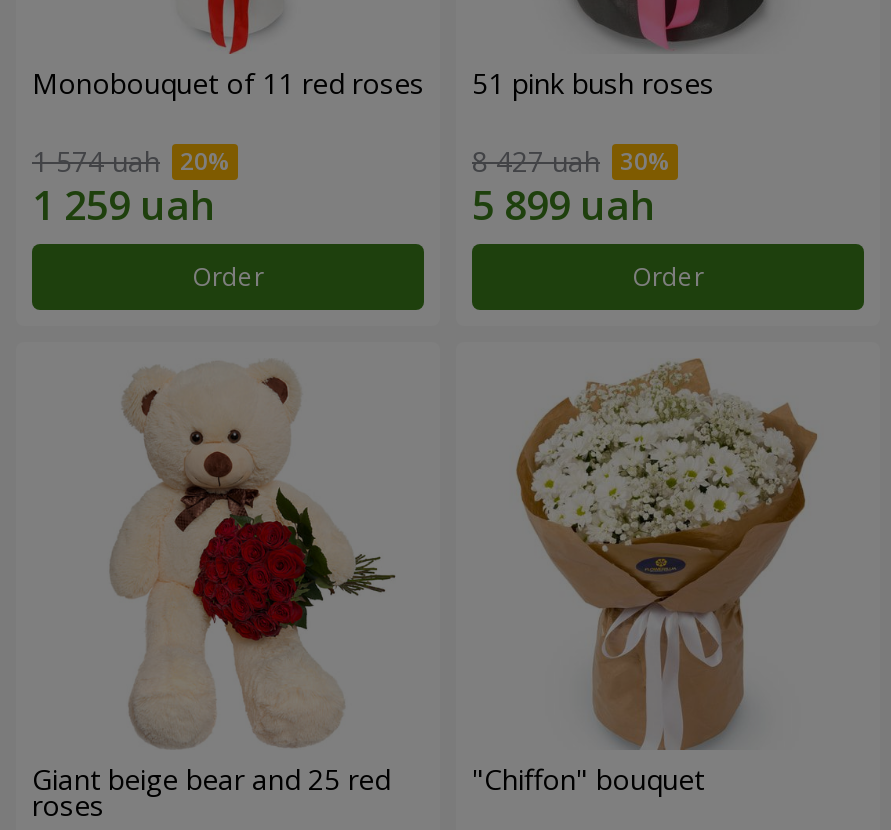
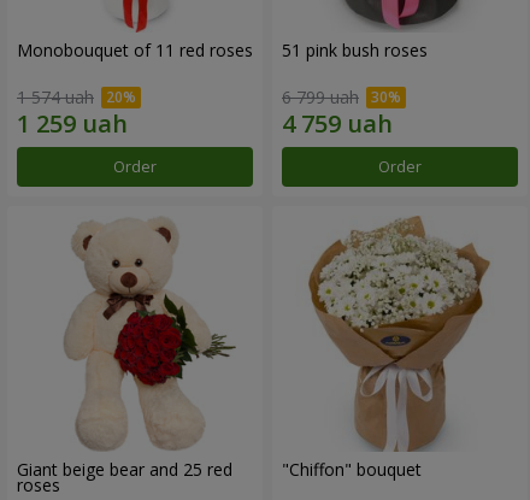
[472,141,600,179] 8 427 uah -> [282,85,359,108] 6 799 uah

